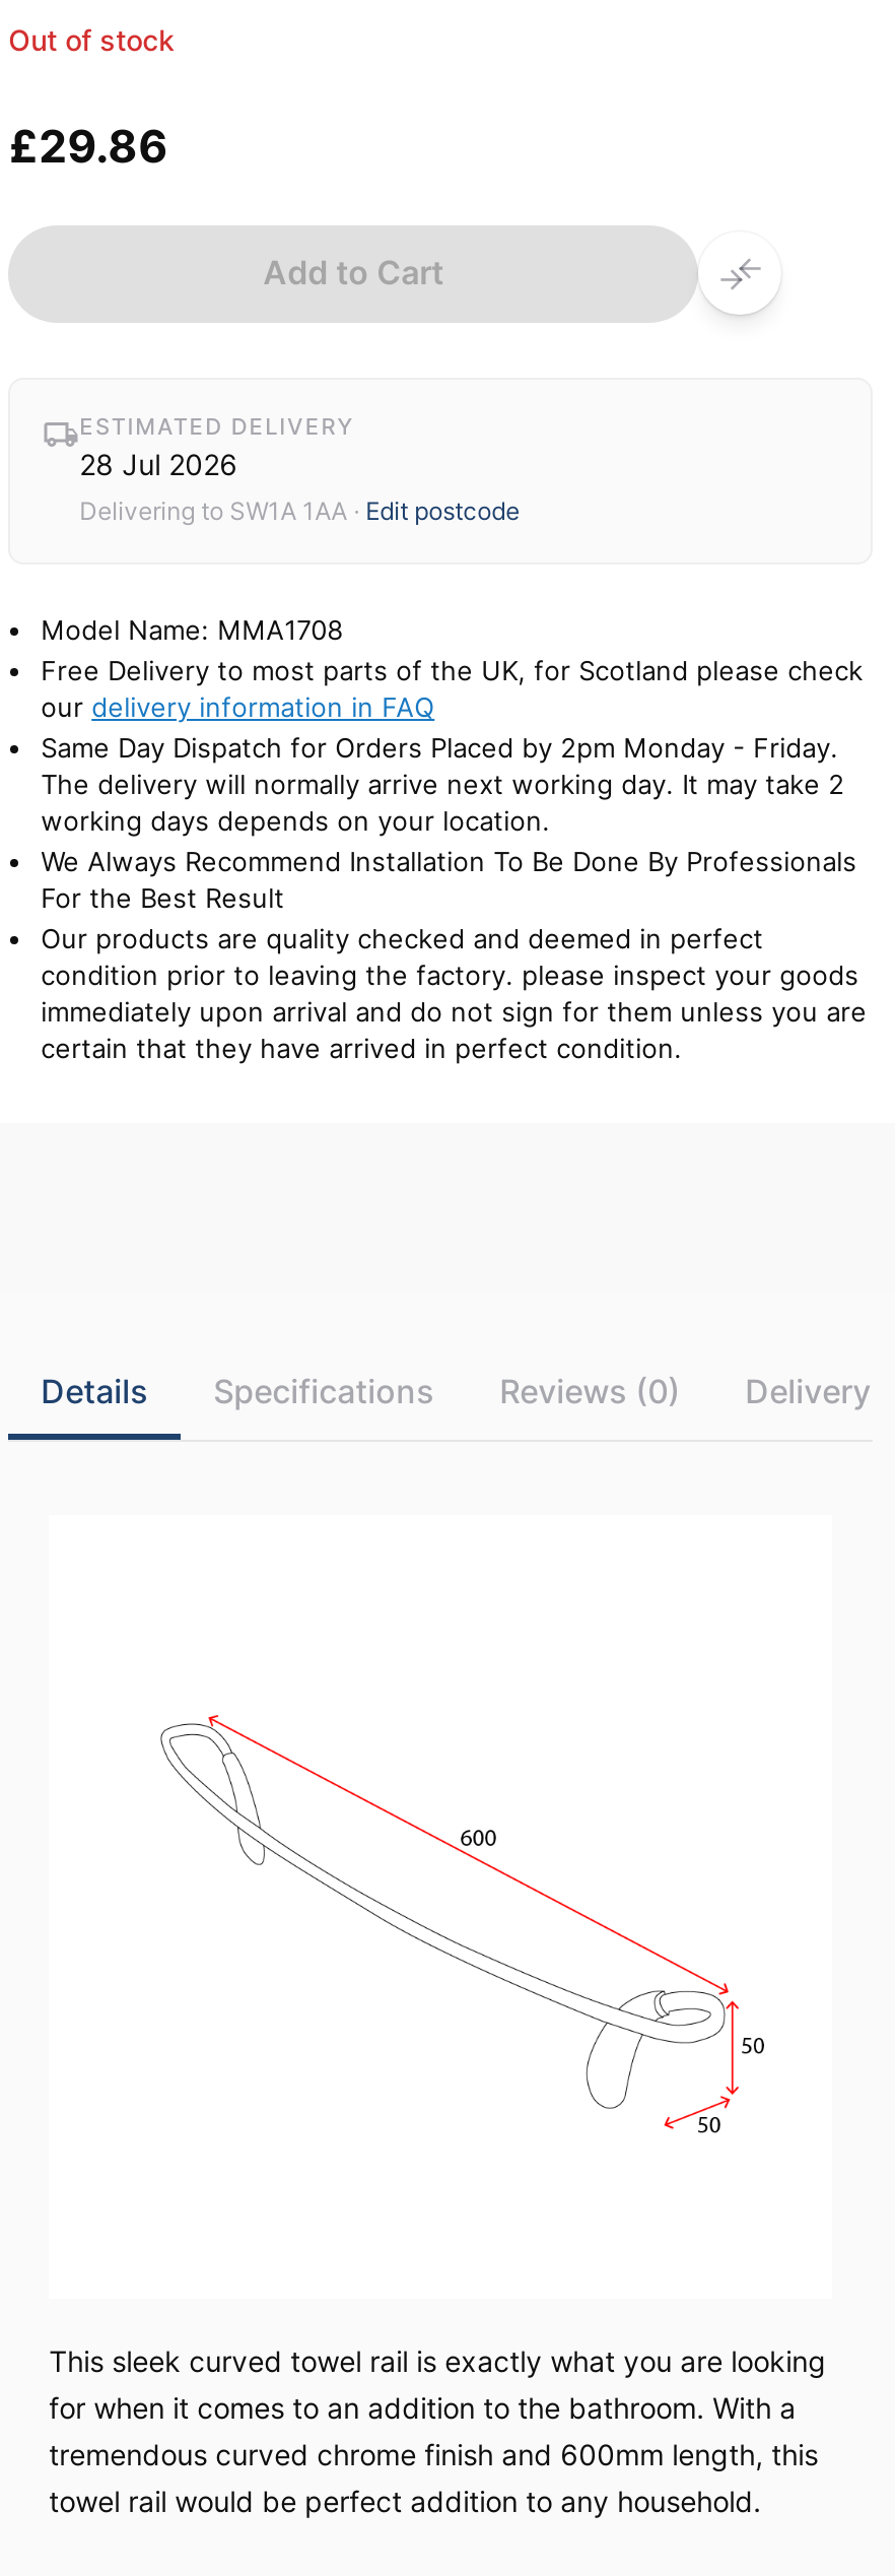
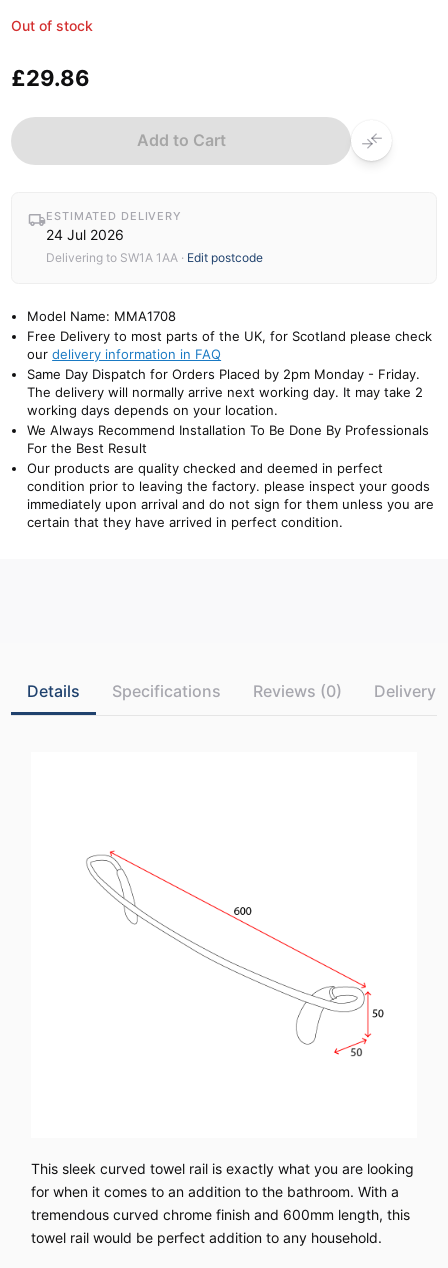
[79,446,238,481] 28 Jul 2026 -> [46,226,124,243] 24 Jul 2026

